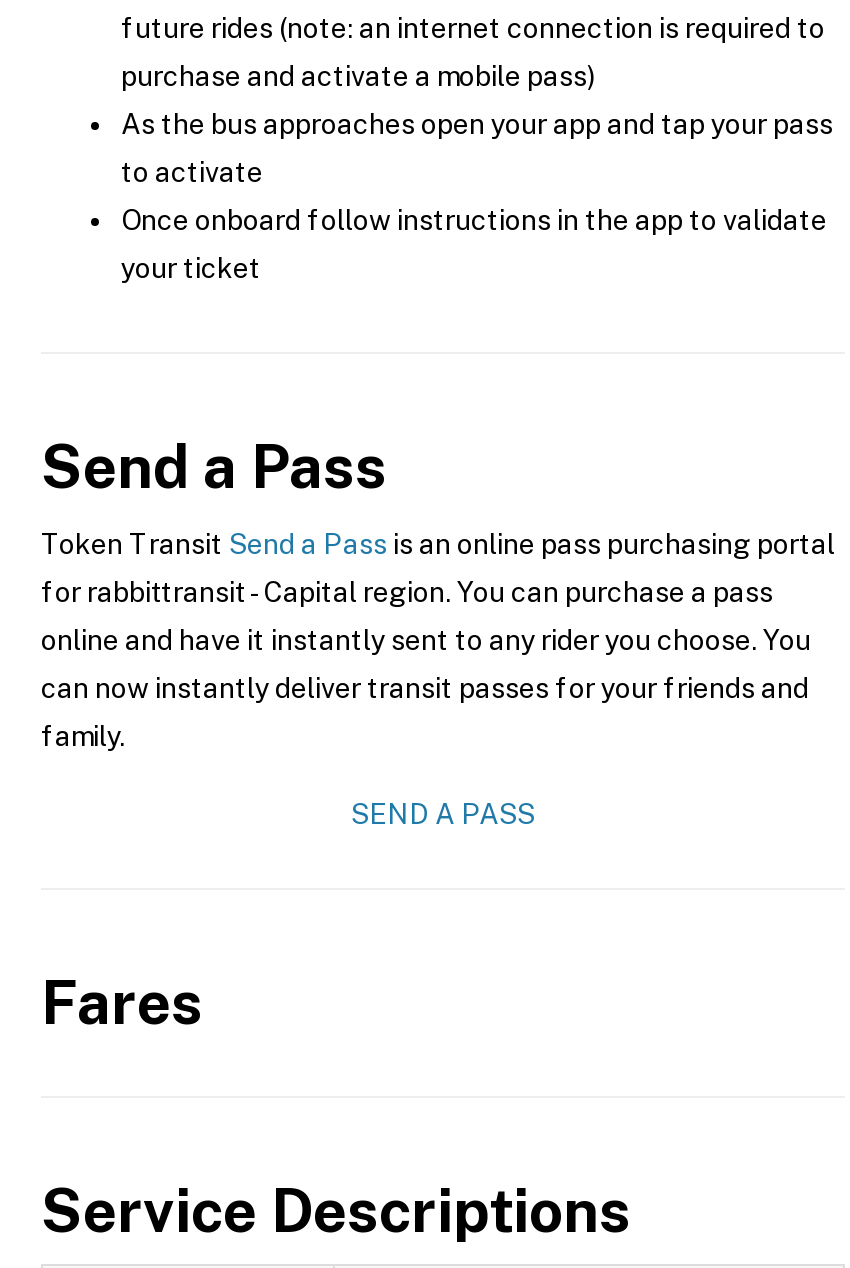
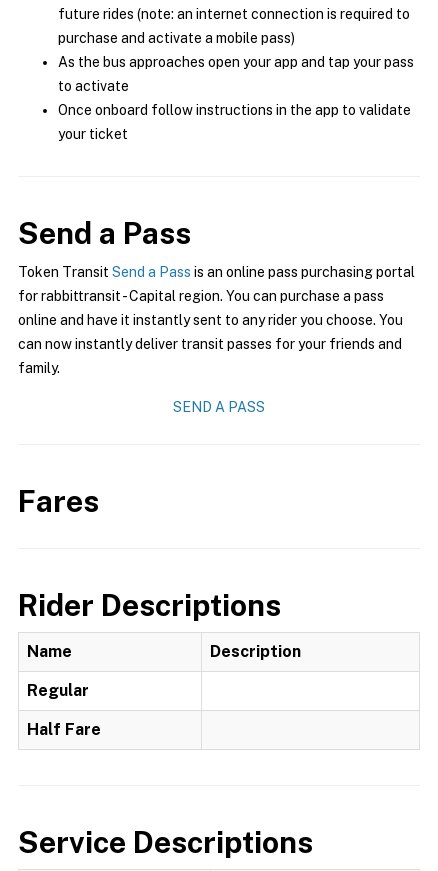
none -> [18,587,301,739] Rider Descriptions | Name | Description | Regular | Half Fare

